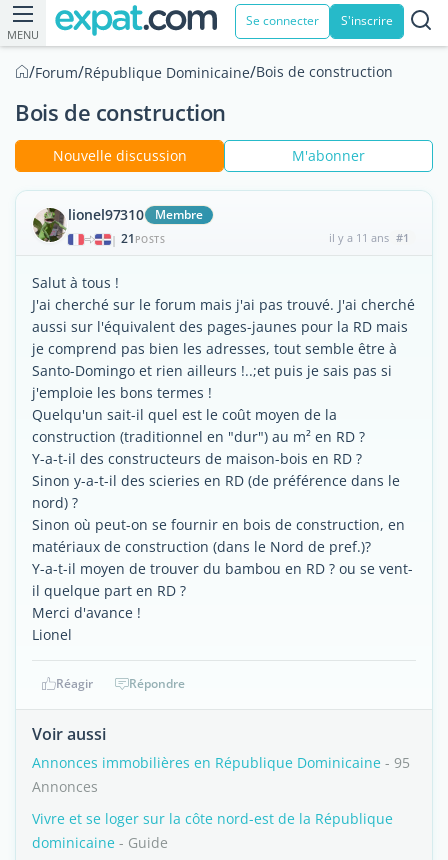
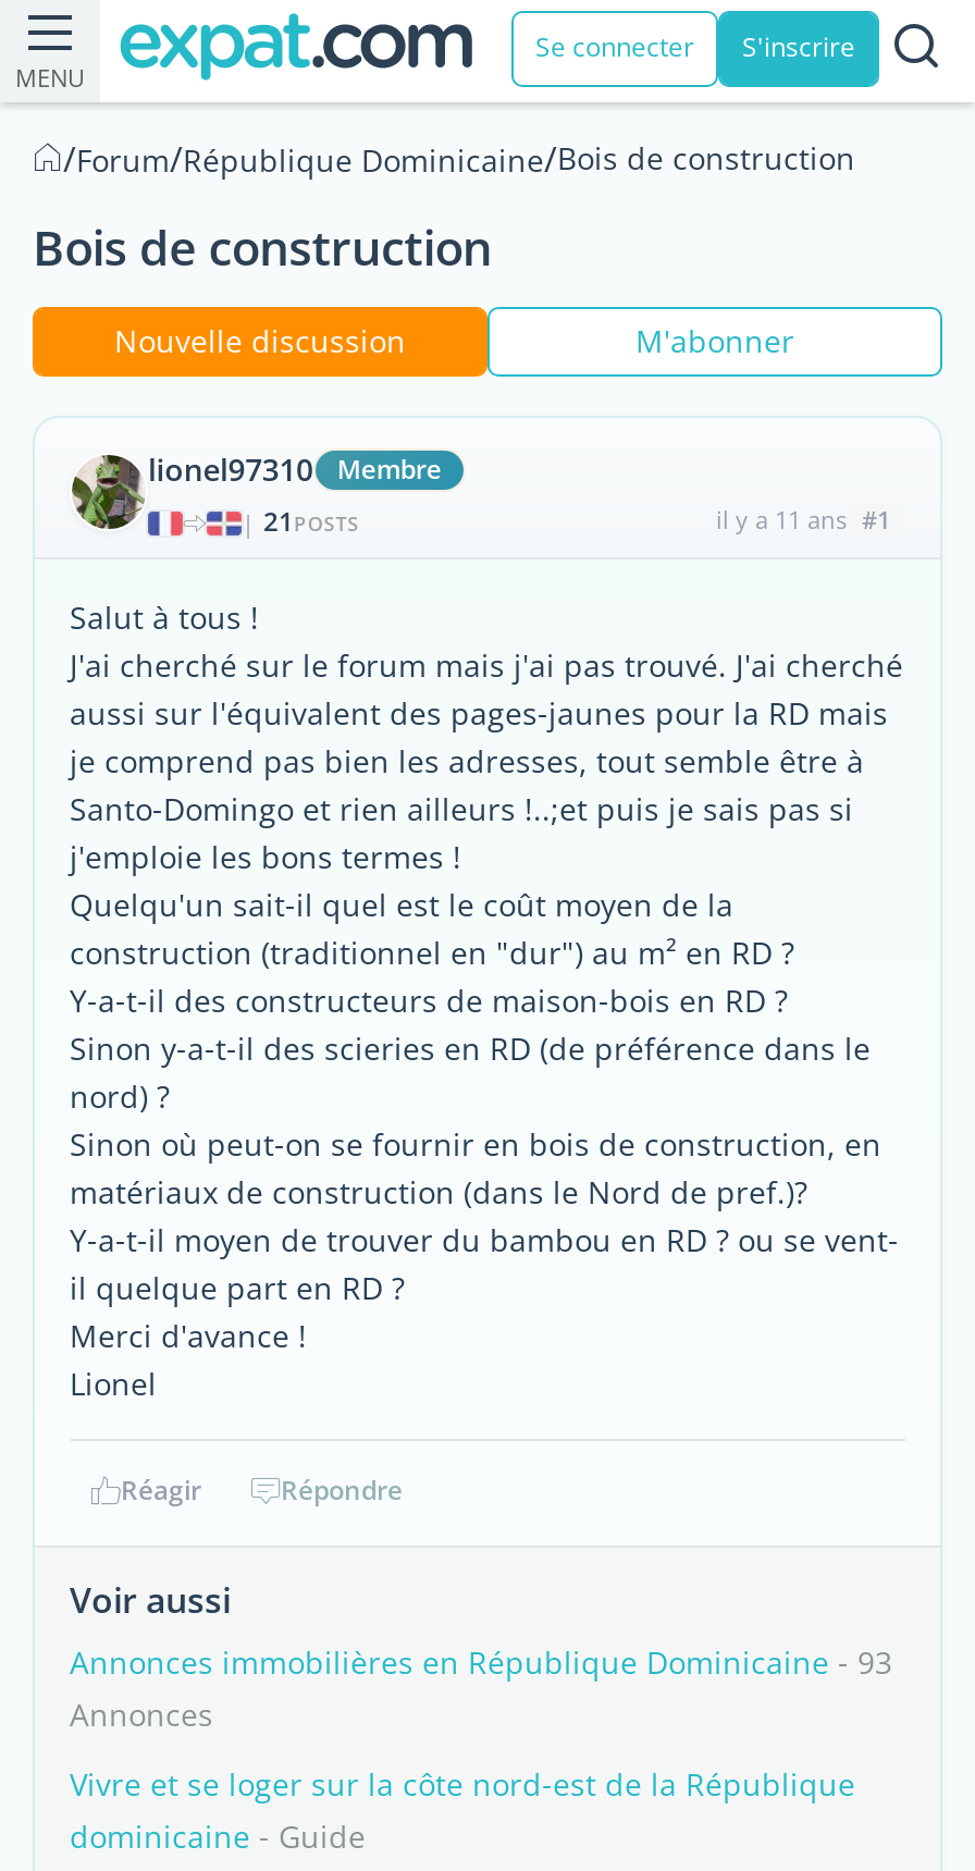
[32,753,410,772] Annonces immobilières en République Dominicaine - 95 -> [70,1641,892,1683] Annonces immobilières en République Dominicaine - 93

